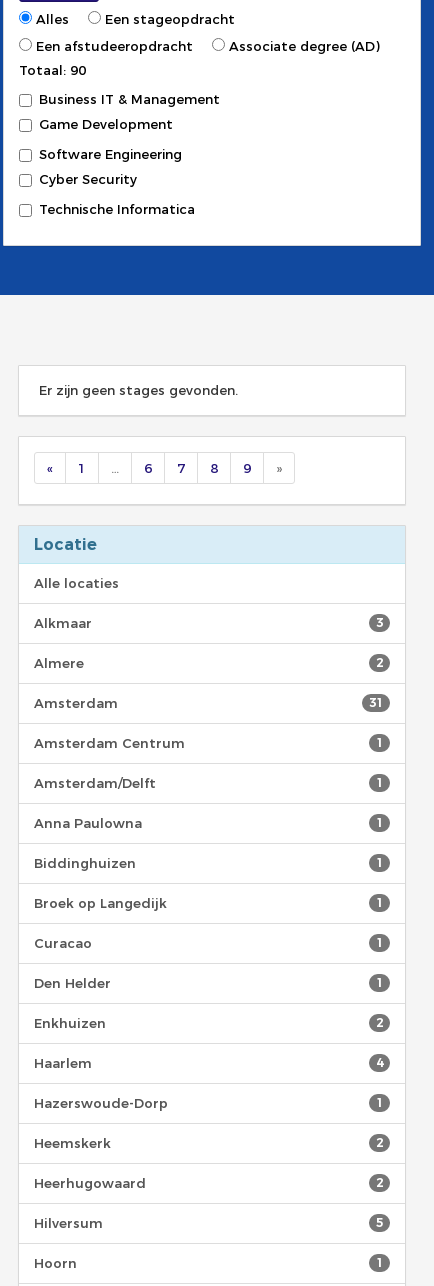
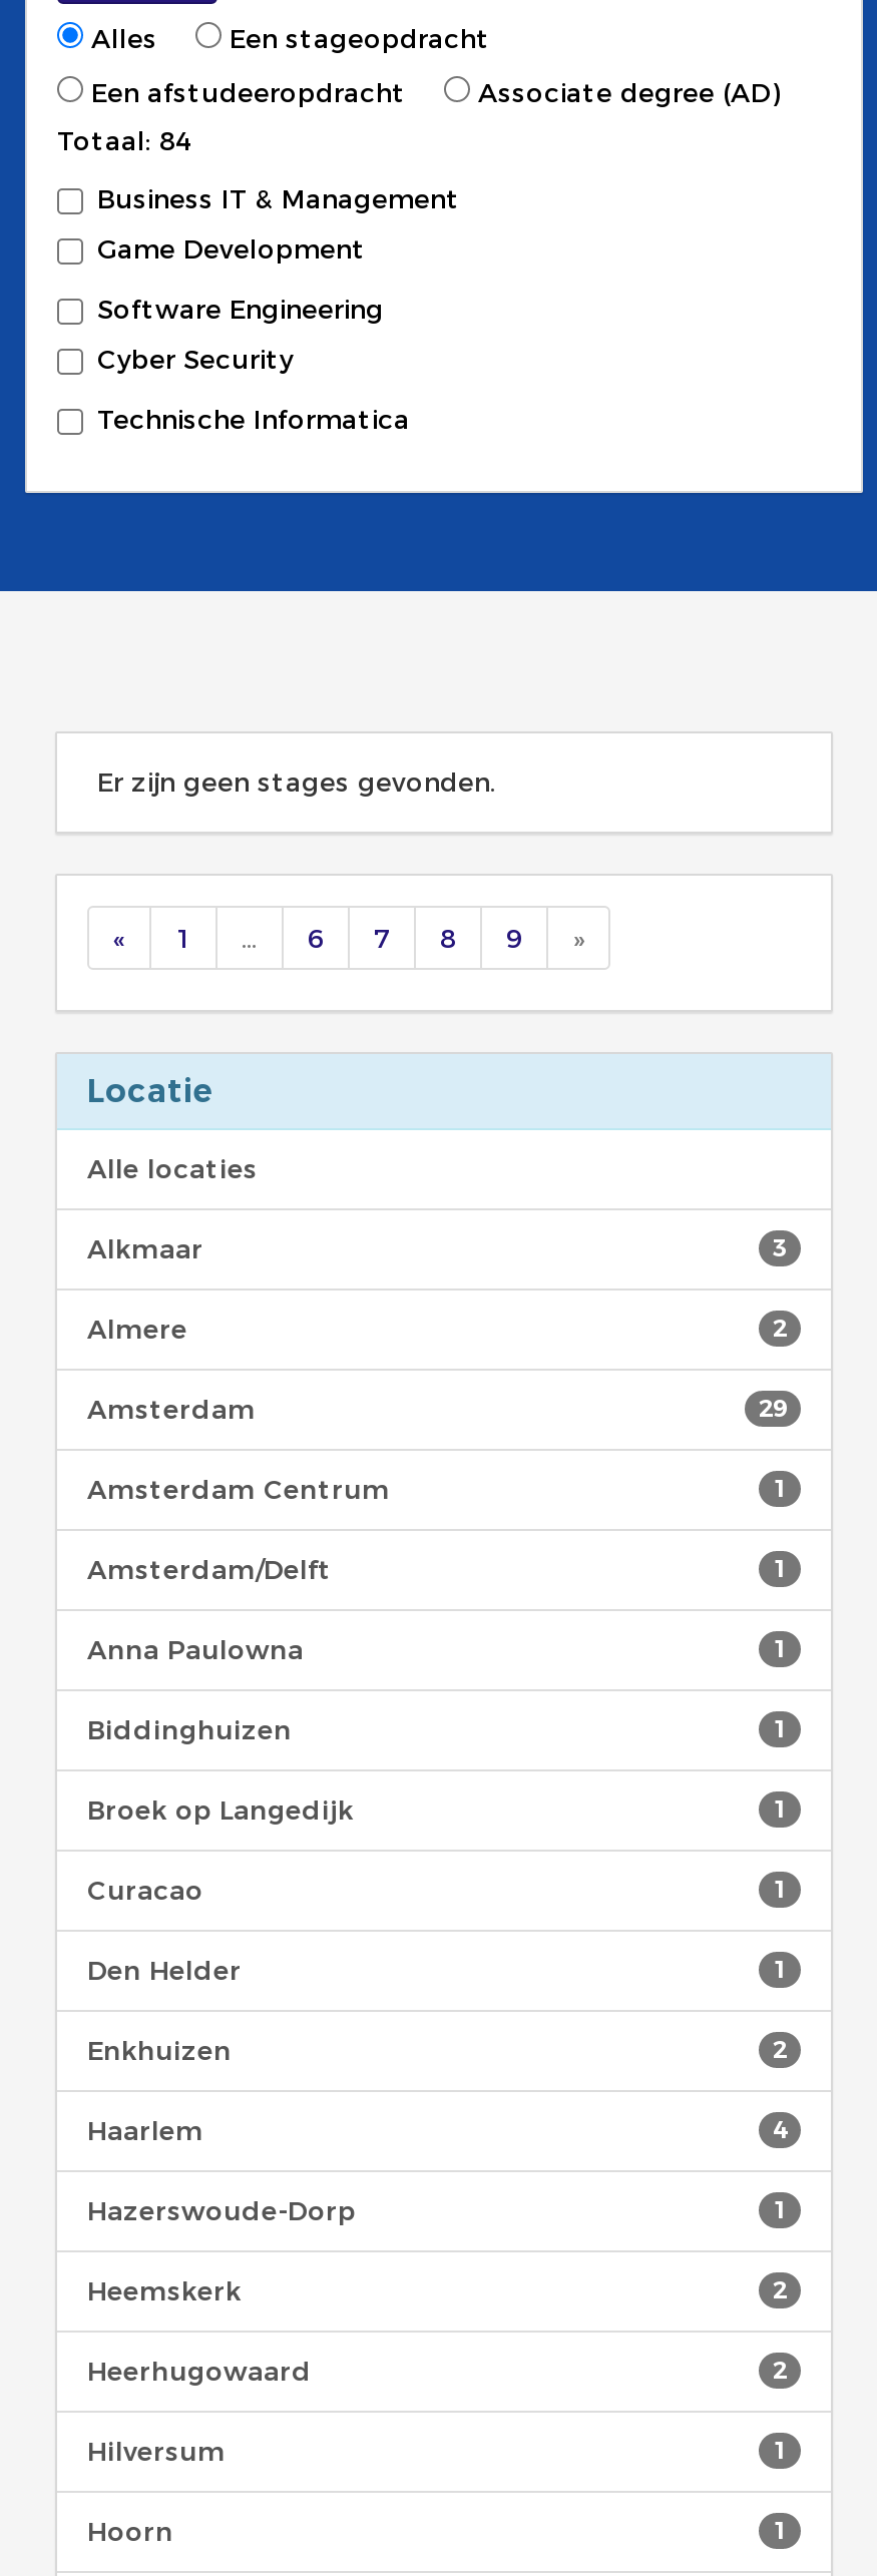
[19,62,86,78] Totaal: 90 -> [57,124,191,156] Totaal: 84
[369,695,383,710] 31 -> [759,1393,787,1423] 29
[376,1215,383,1230] 5 -> [773,2435,787,2465] 1

